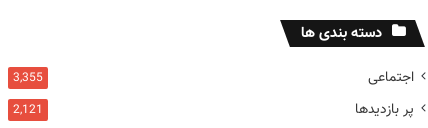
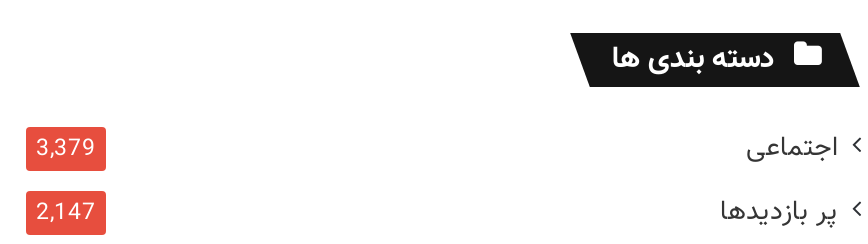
[13,69,43,87] 3,355 -> [36,132,96,168] 3,379
[13,101,43,119] 2,121 -> [36,196,96,232] 2,147

